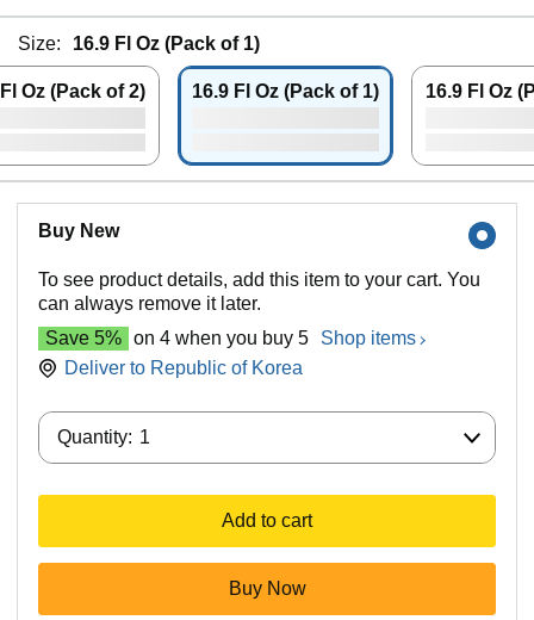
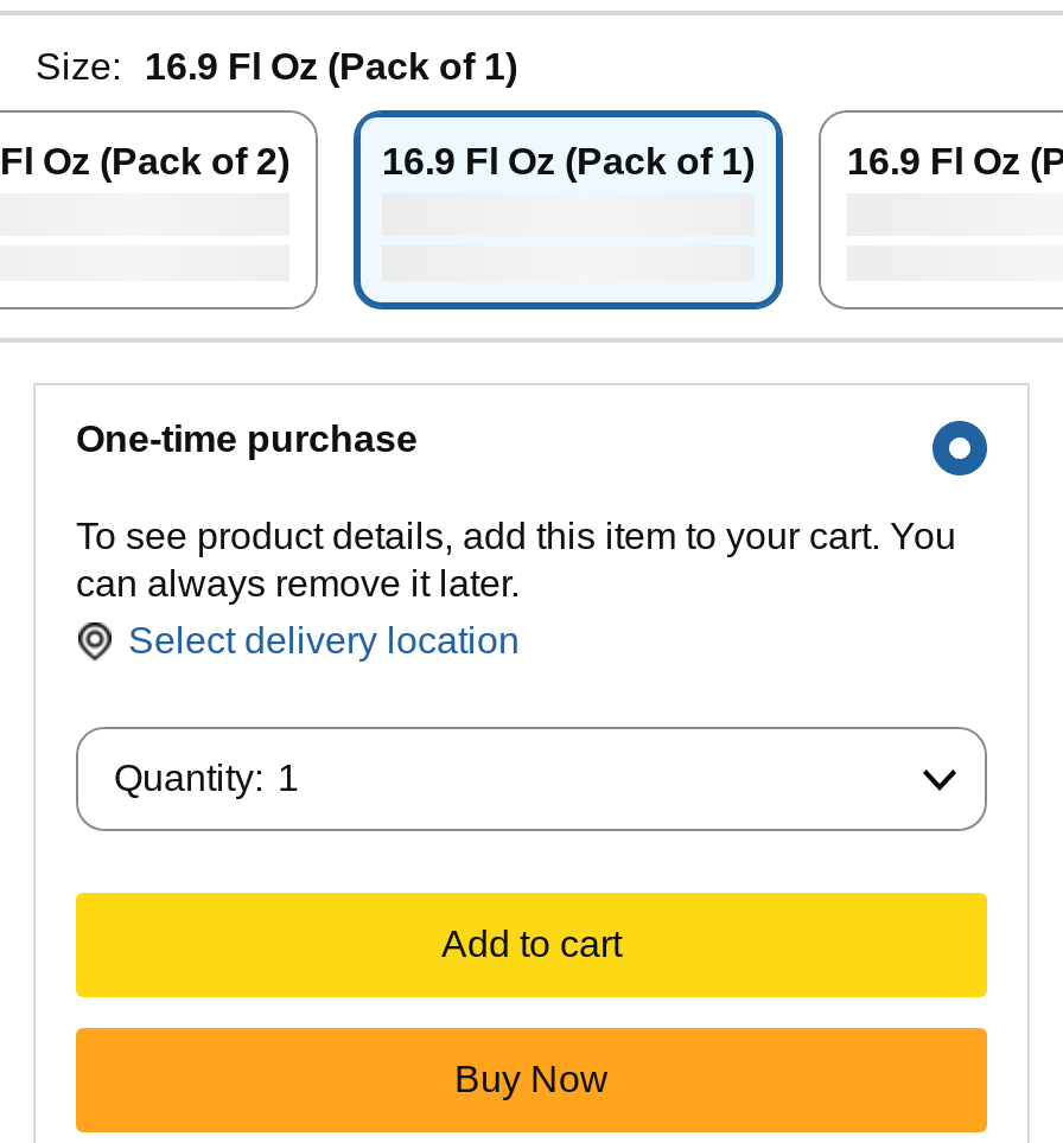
[38,221,119,241] Buy New -> [76,419,418,459] One-time purchase
[45,328,416,378] Save 5% on 4 when you buy 5 Shop items | Deliver to Republic of Korea -> [128,620,520,661] Select delivery location

